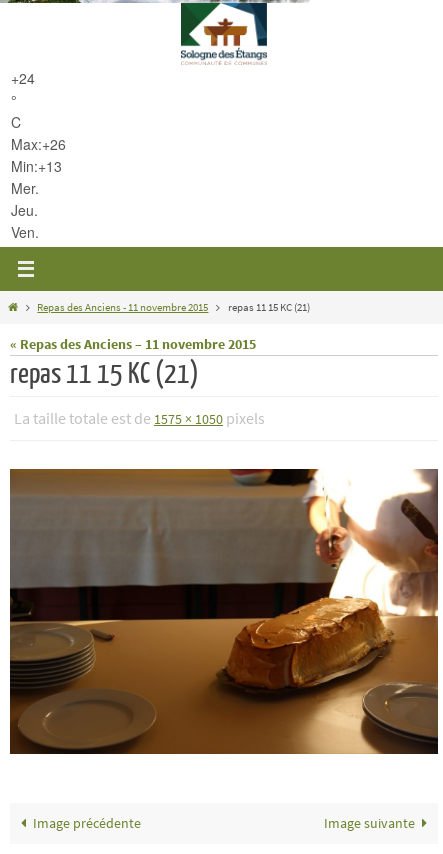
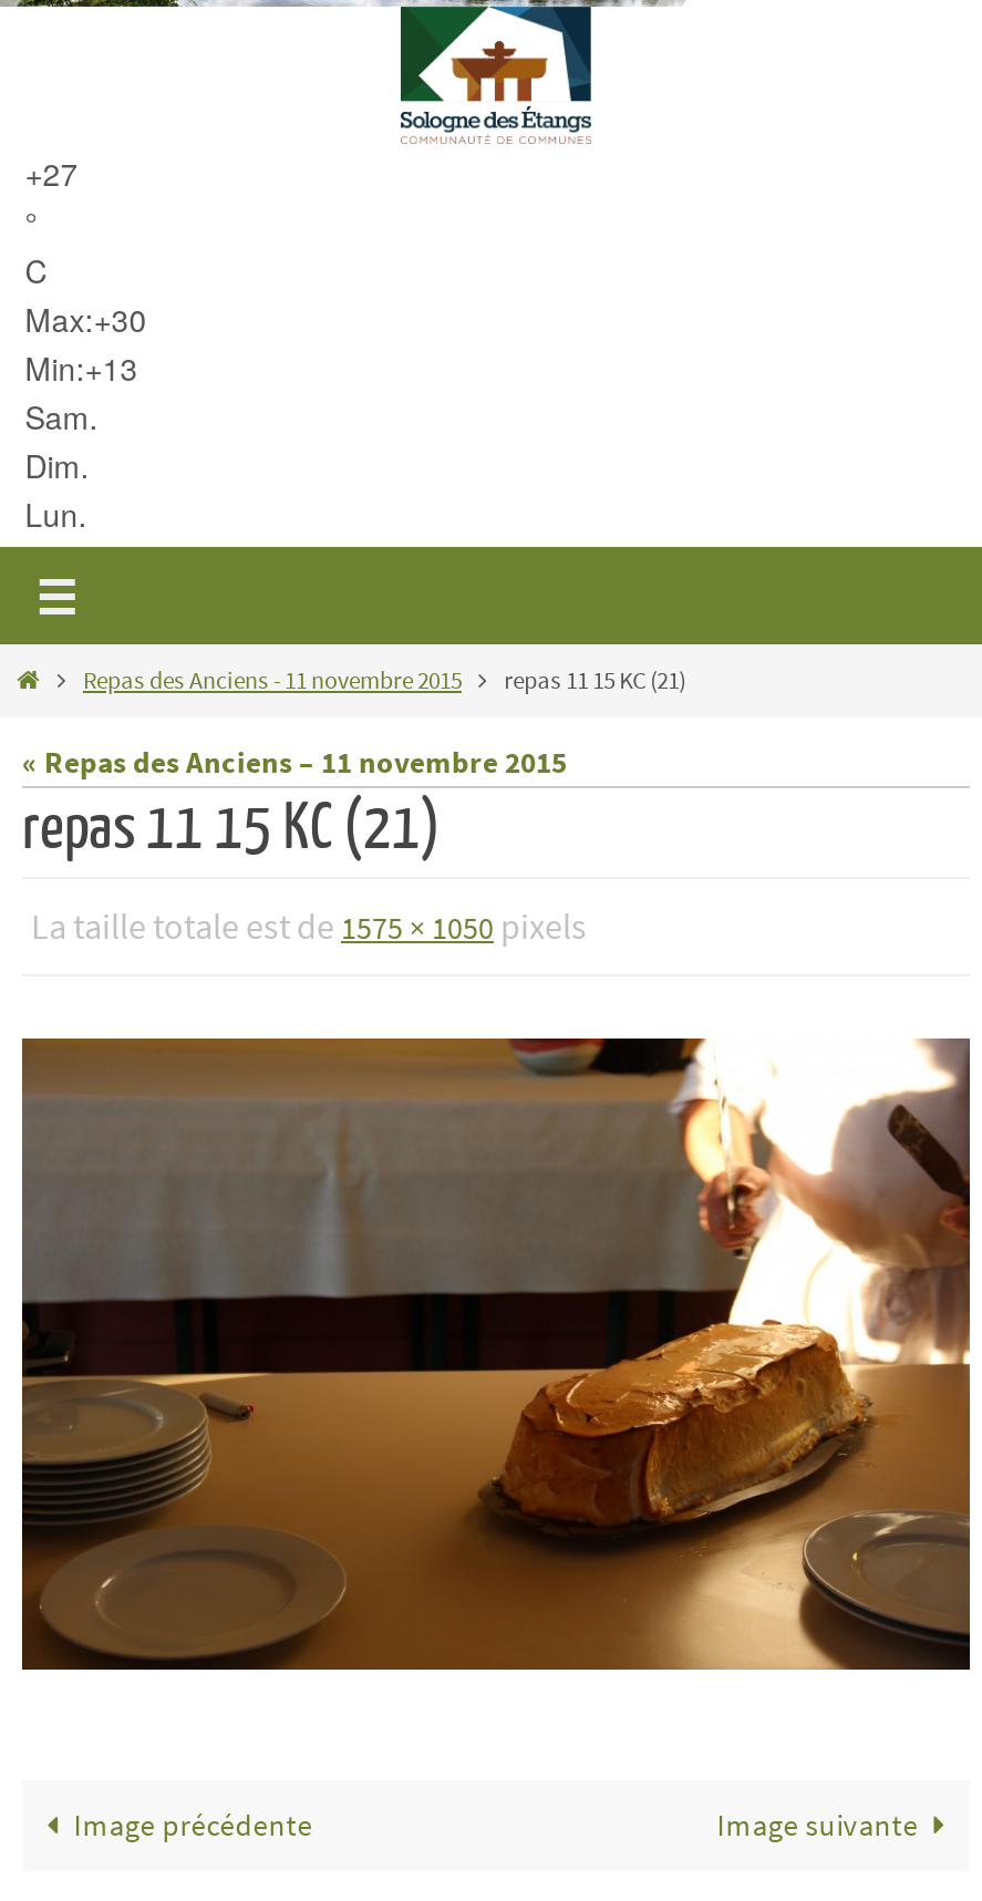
[11,68,35,88] +24 -> [25,150,78,194] +27
[11,134,66,154] Max:+26 -> [25,296,147,340] Max:+30
[11,178,39,242] Mer. | Jeu. | Ven. -> [25,393,98,535] Sam. | Dim. | Lun.

